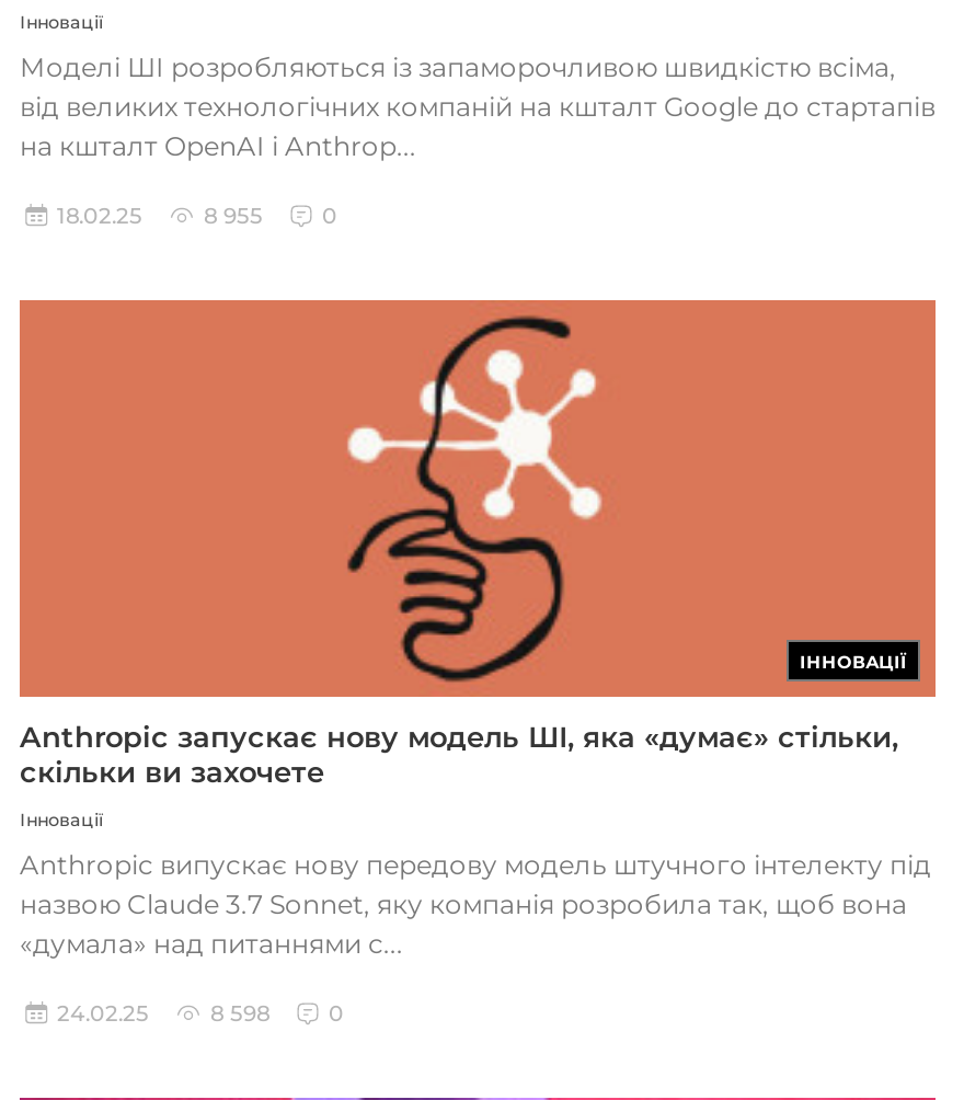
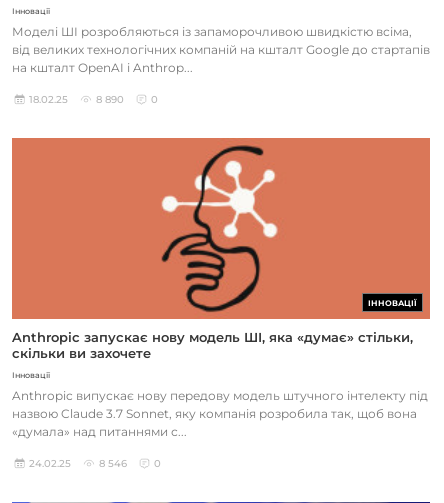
[204,200,263,229] 8 955 -> [96,92,124,105] 8 890
[210,999,269,1027] 8 598 -> [99,457,127,470] 8 546

